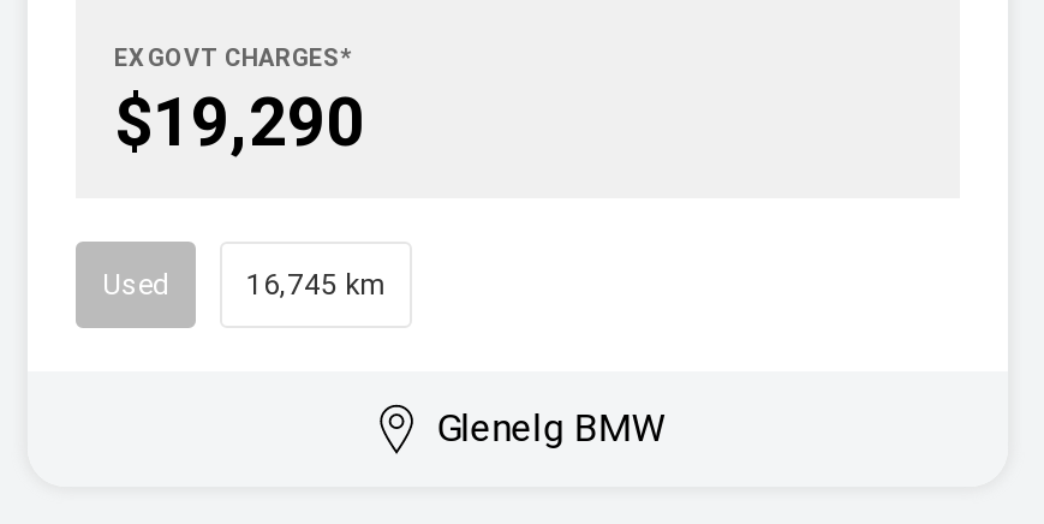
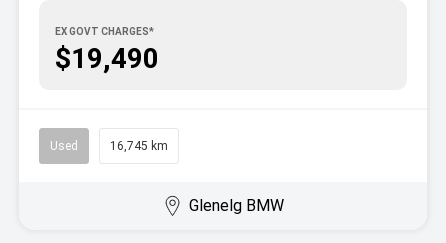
[114,83,364,162] $19,290 -> [55,42,159,75] $19,490

